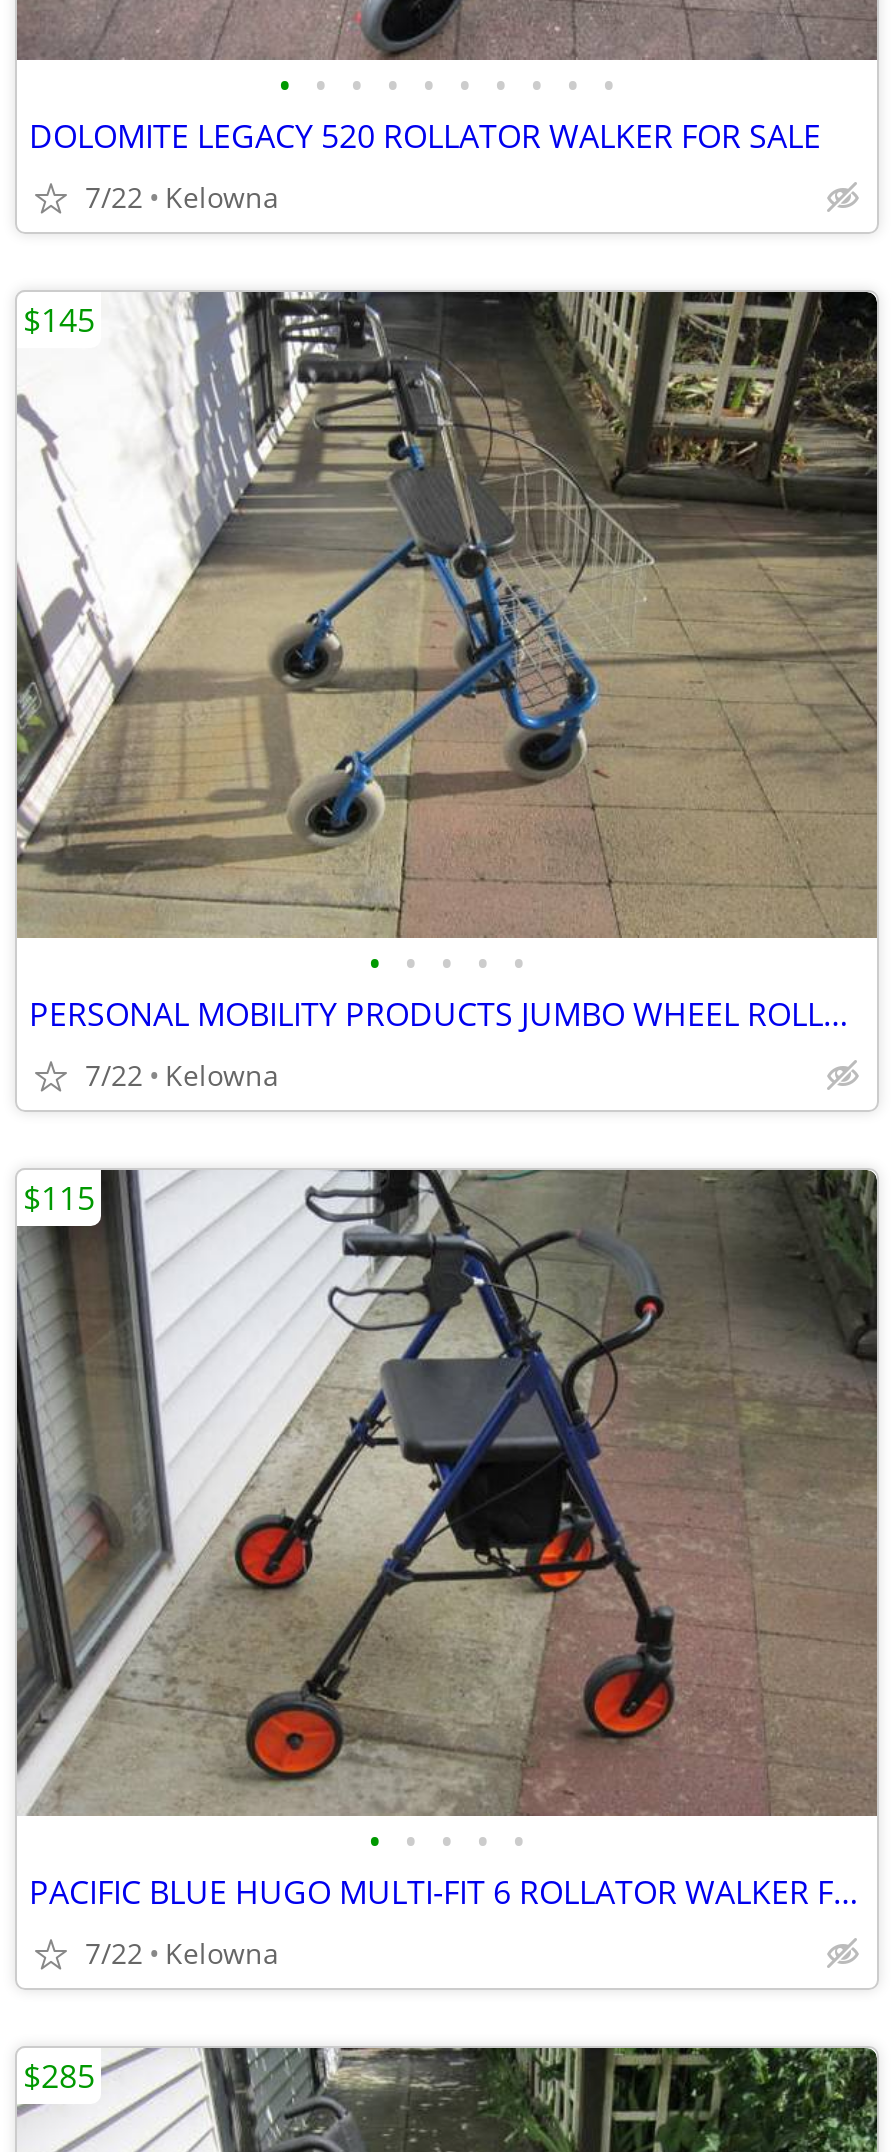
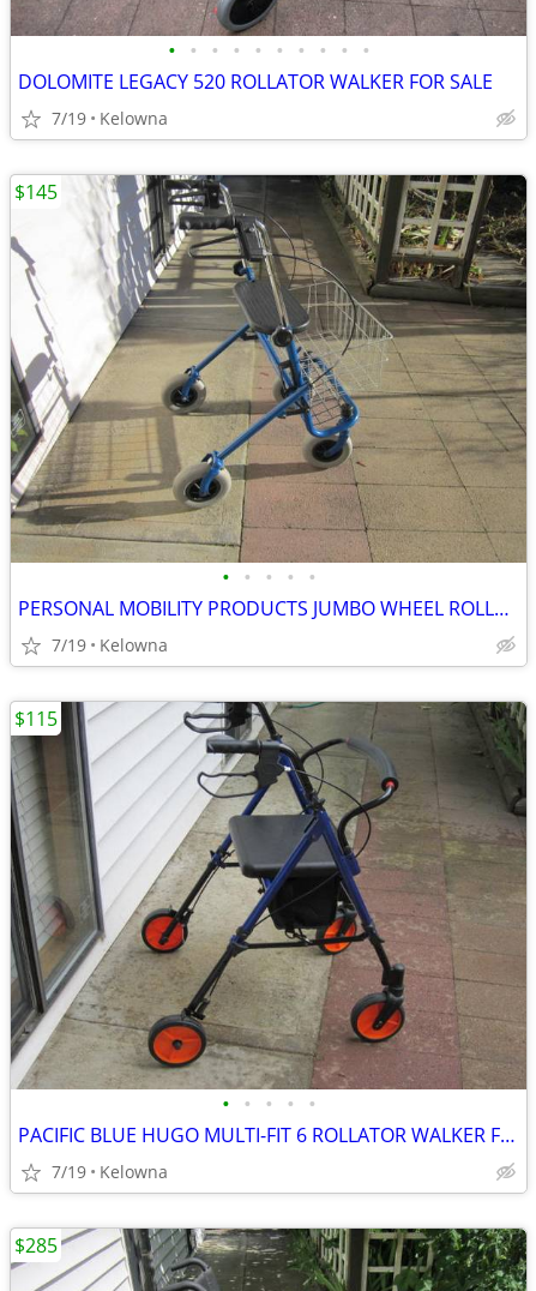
[85,178,279,216] 7/22 Kelowna -> [52,107,168,130] 7/19 Kelowna
[85,1056,279,1094] 7/22 Kelowna -> [52,634,168,656] 7/19 Kelowna
[85,1934,279,1972] 7/22 Kelowna -> [52,1160,168,1183] 7/19 Kelowna

